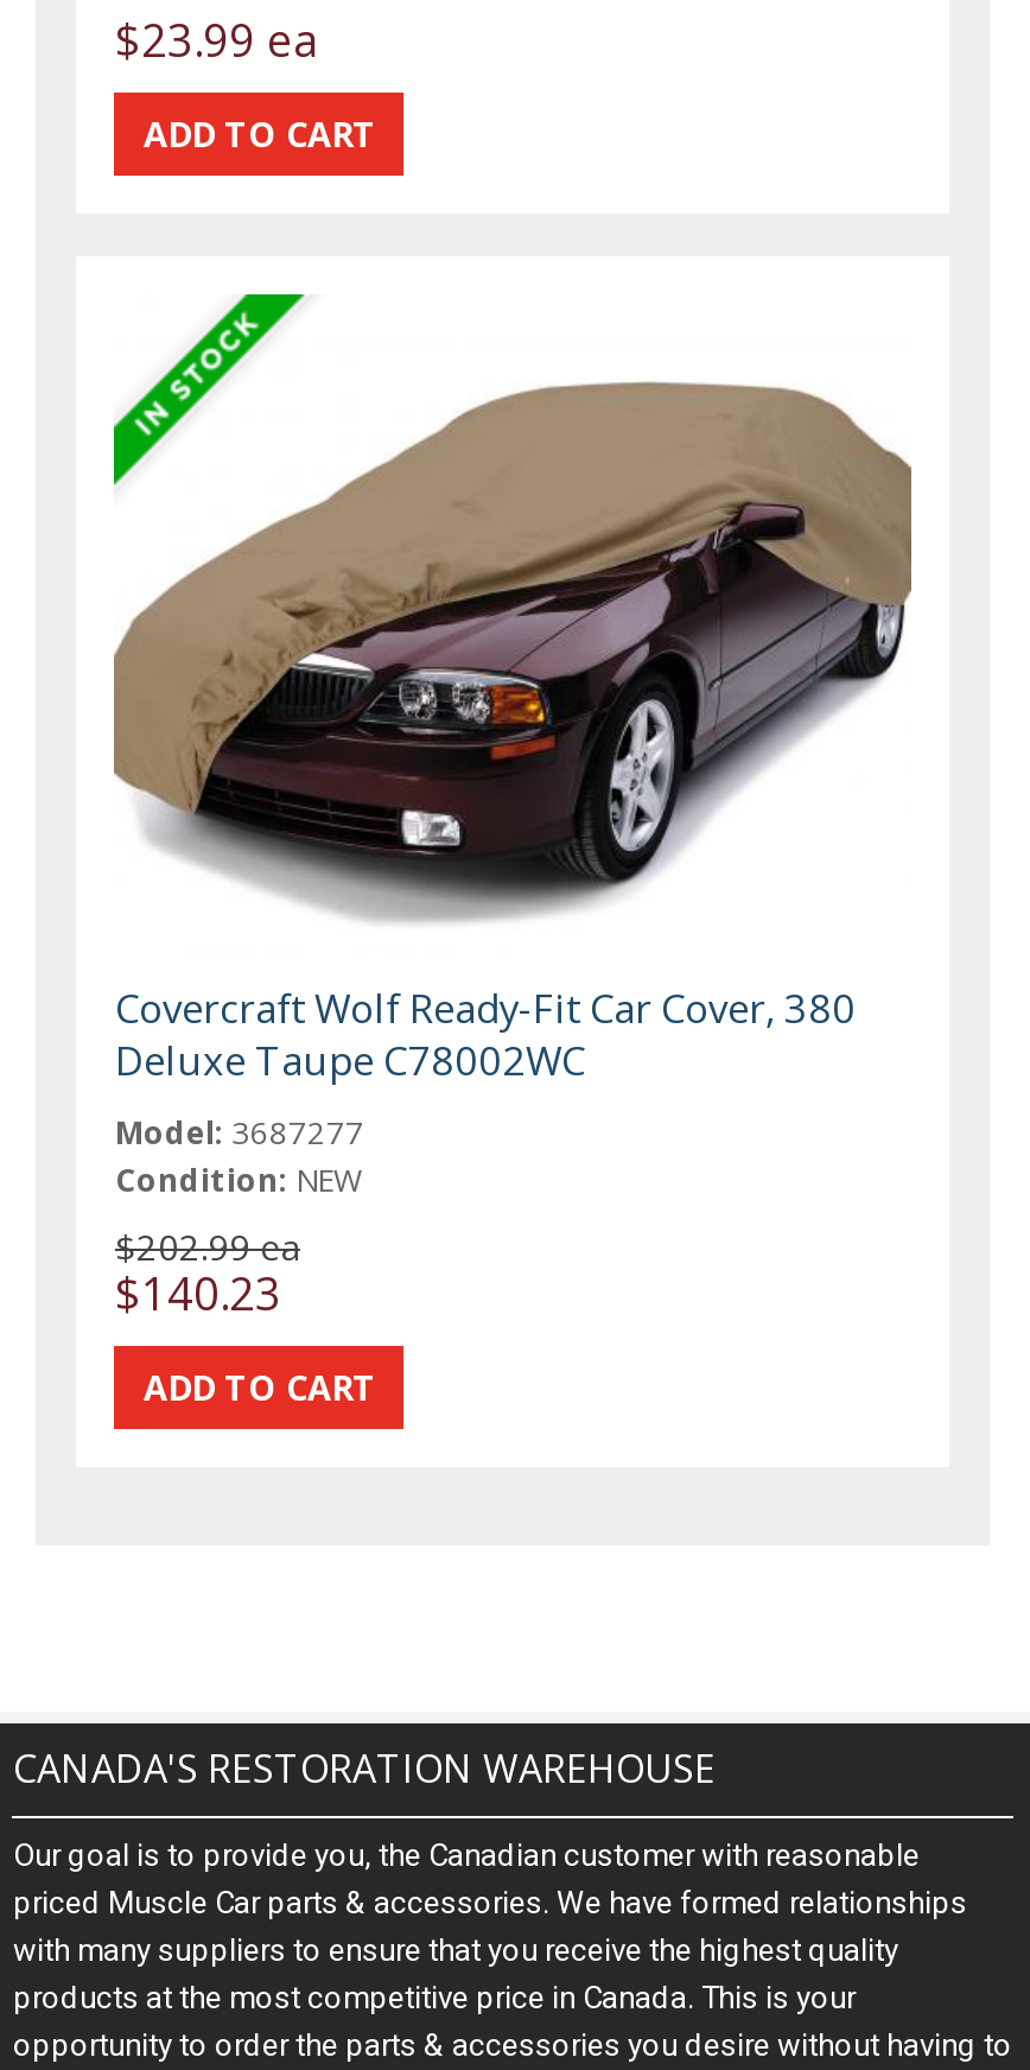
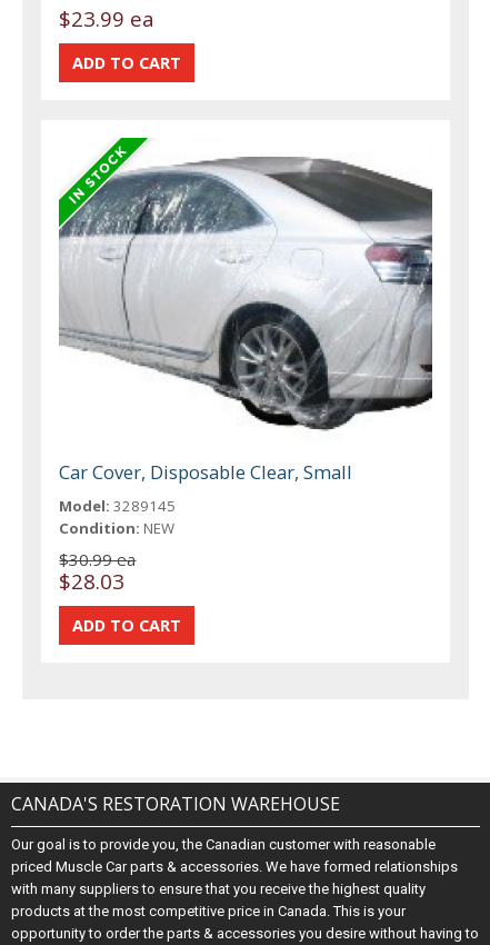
[114,363,911,1155] [image] | Covercraft Wolf Ready-Fit Car Cover, 380 | Deluxe Taupe C78002WC | Model: 3687277 -> [58,156,433,516] [image] | Car Cover, Disposable Clear, Small | Model: 3289145
[115,1223,300,1271] $202.99 ea -> [59,549,136,571] $30.99 ea
[115,1264,281,1323] $140.23 -> [59,567,125,595] $28.03

